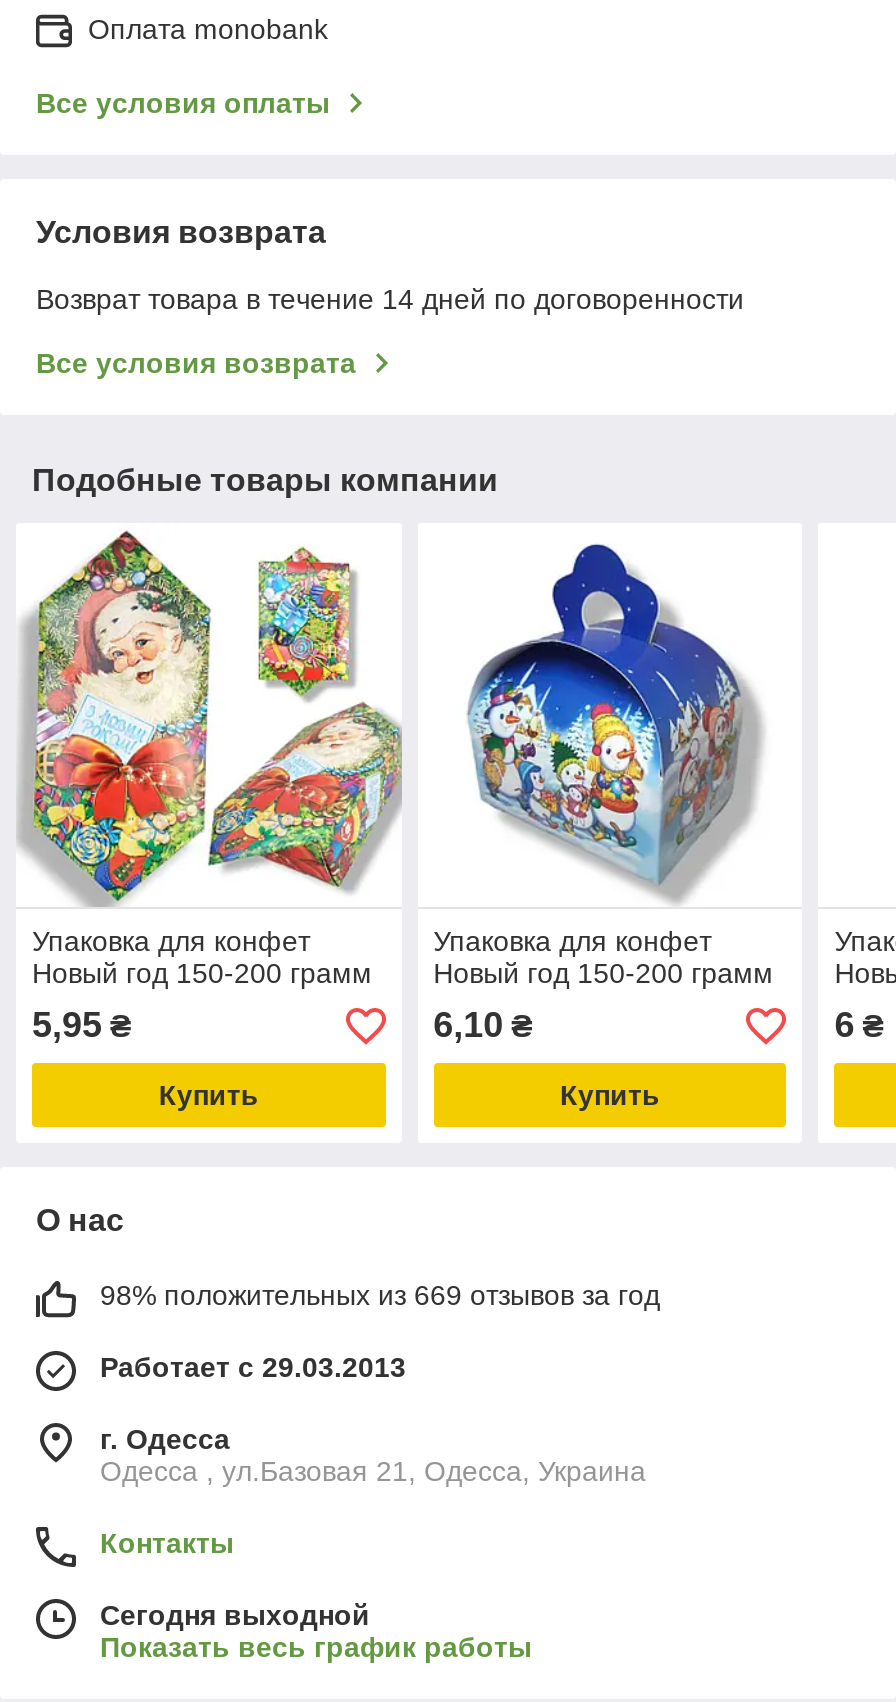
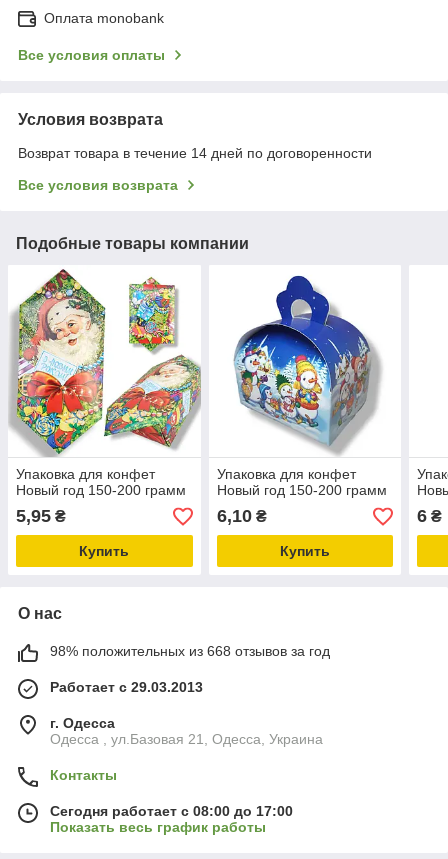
[100,1280,660,1312] 98% положительных из 669 отзывов за год -> [50,643,330,659] 98% положительных из 668 отзывов за год
[100,1600,370,1632] Сегодня выходной -> [50,803,293,819] Сегодня работает с 08:00 до 17:00

